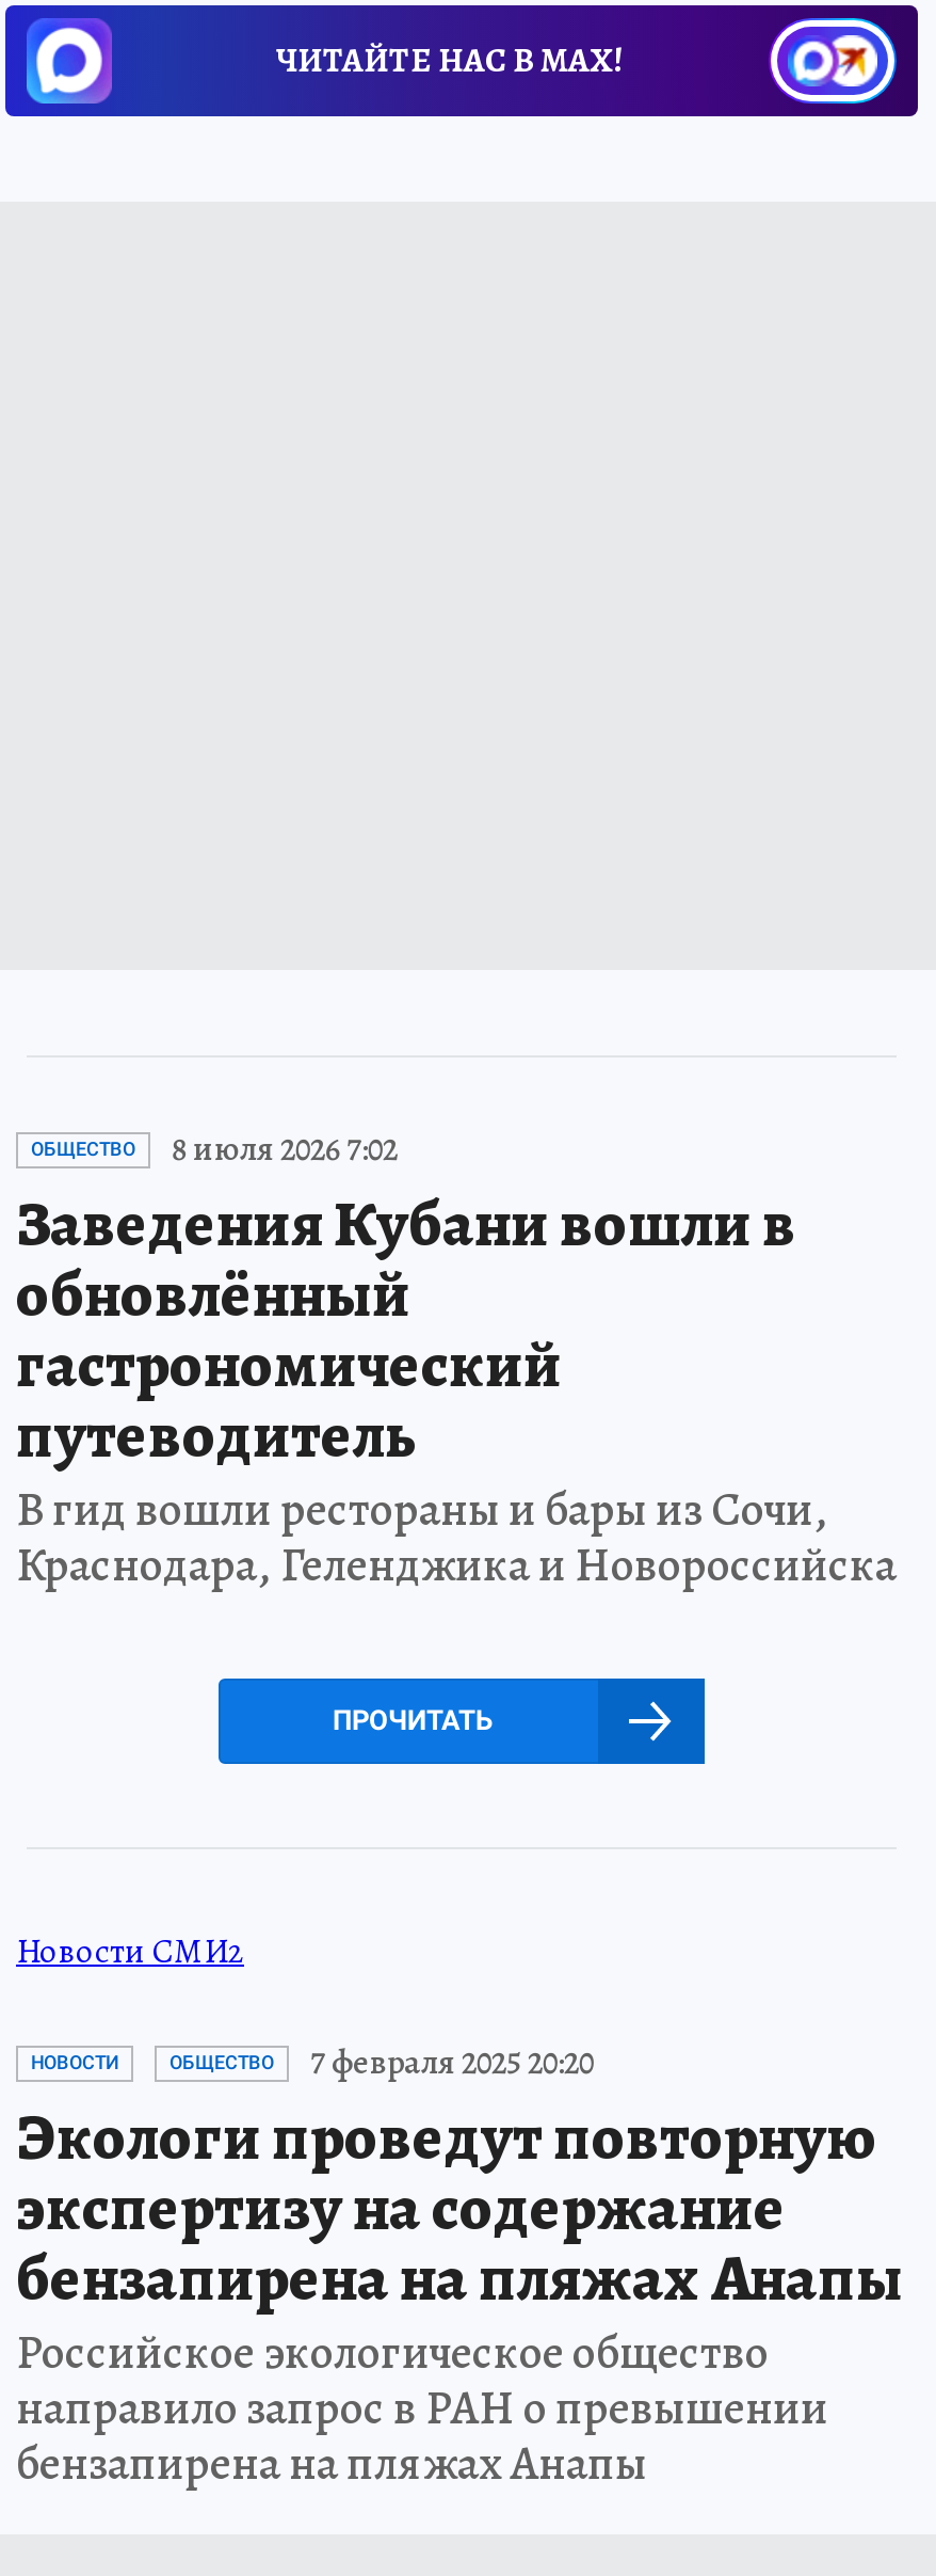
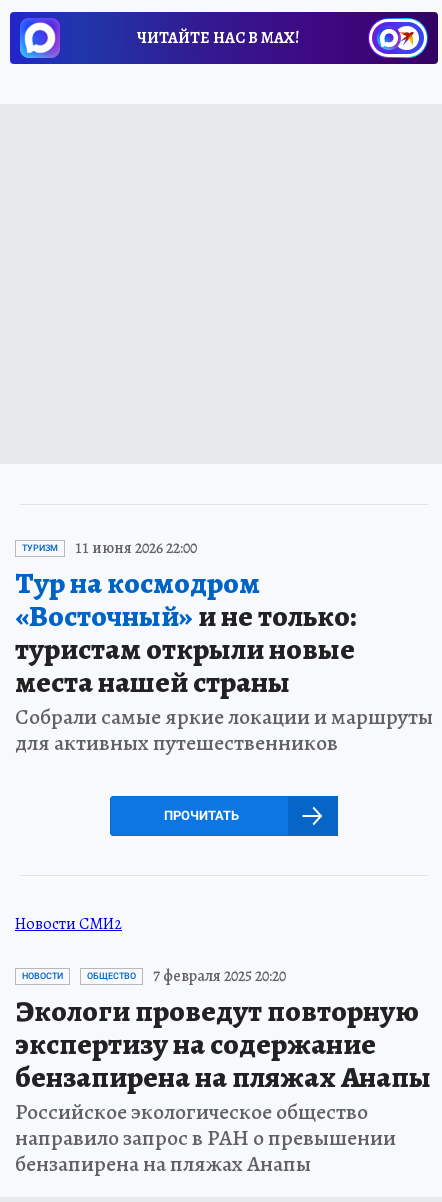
[16,1126,897,1597] ОБЩЕСТВО | 8 июля 2026 7:02 | Заведения Кубани вошли в | обновлённый | гастрономический | путеводитель | В гид вошли рестораны и бары из Сочи, | Краснодара, Геленджика и Новороссийска -> [15,537,433,758] ТУРИЗМ | 11 июня 2026 22:00 | Тур на космодром | «Восточный»и не только: | туристам открыли новые | места нашей страны | Собрали самые яркие локации и маршруты | для активных путешественников

